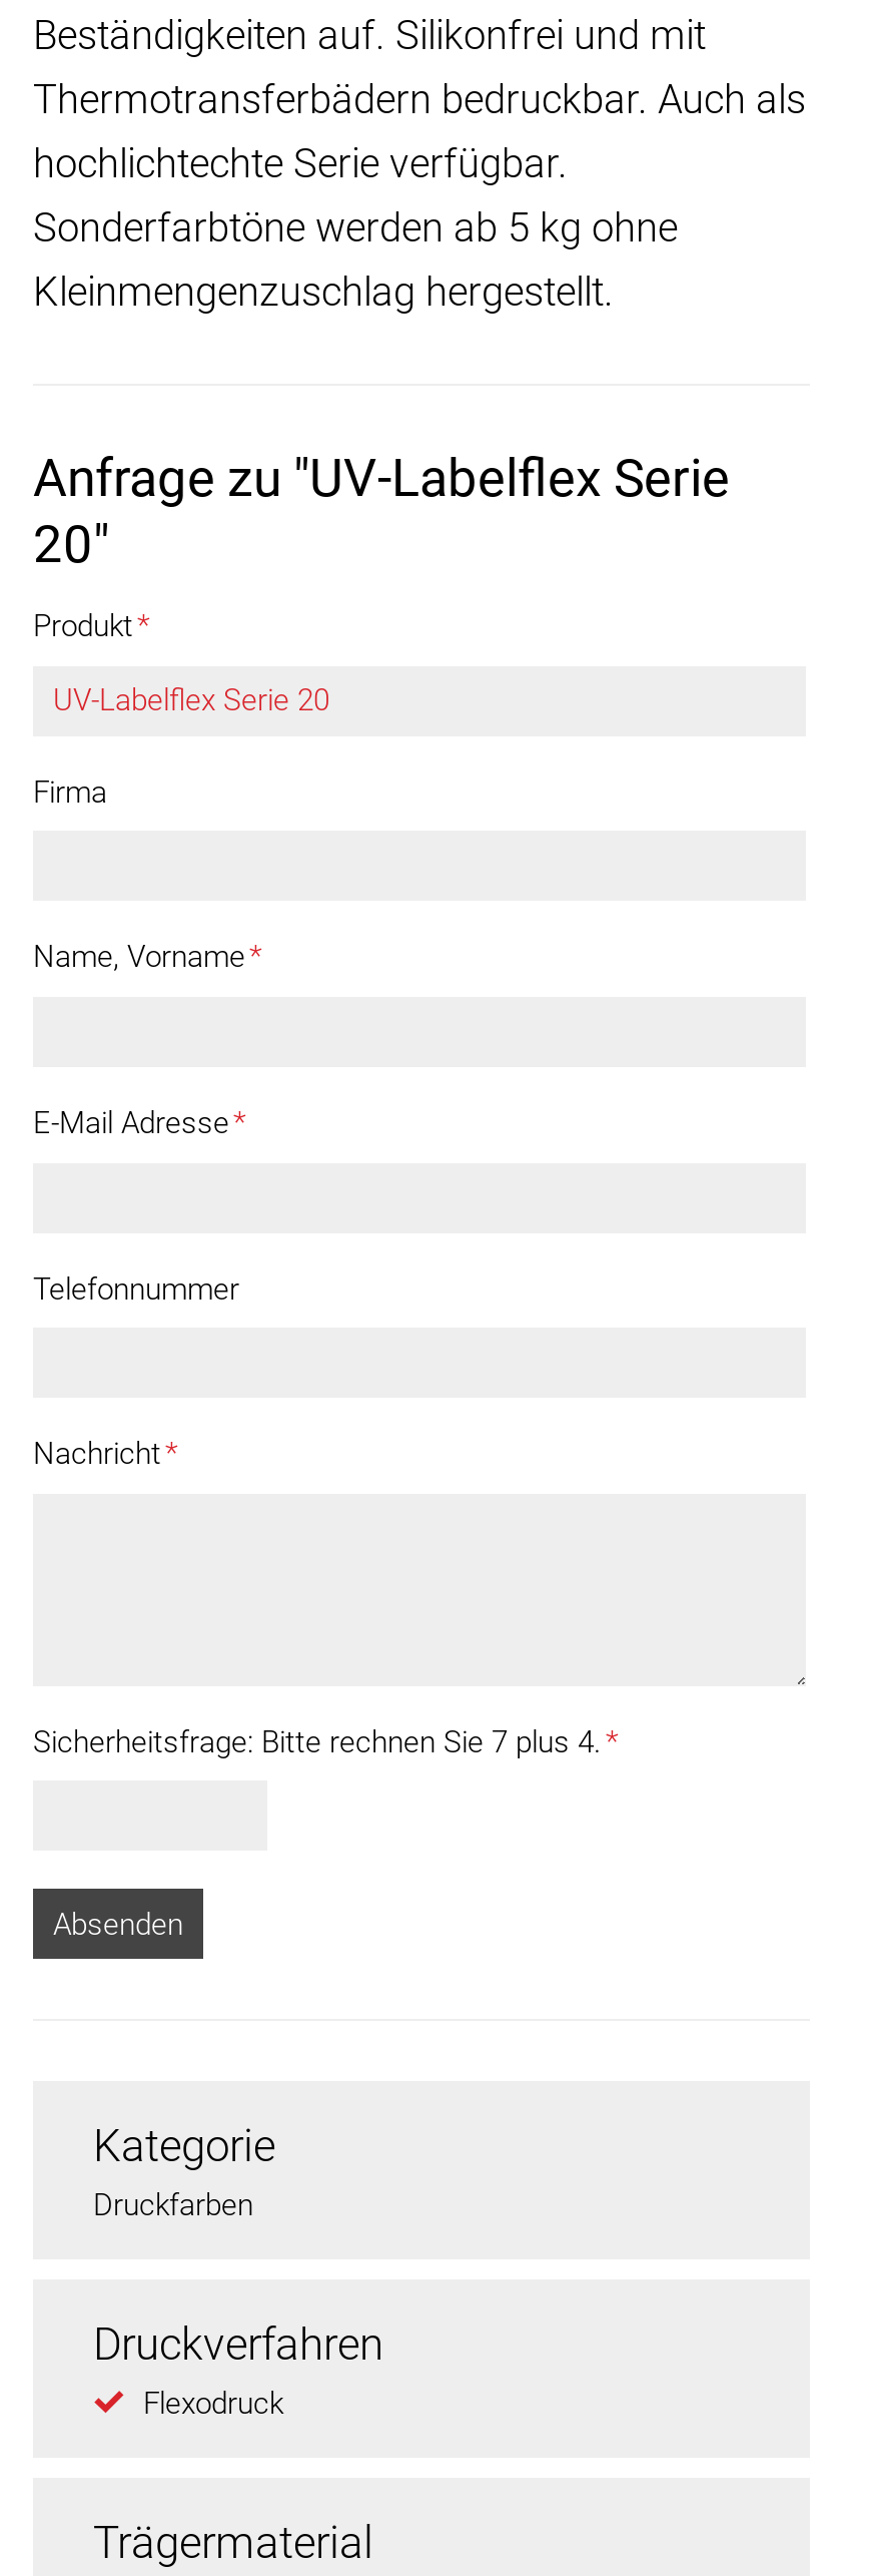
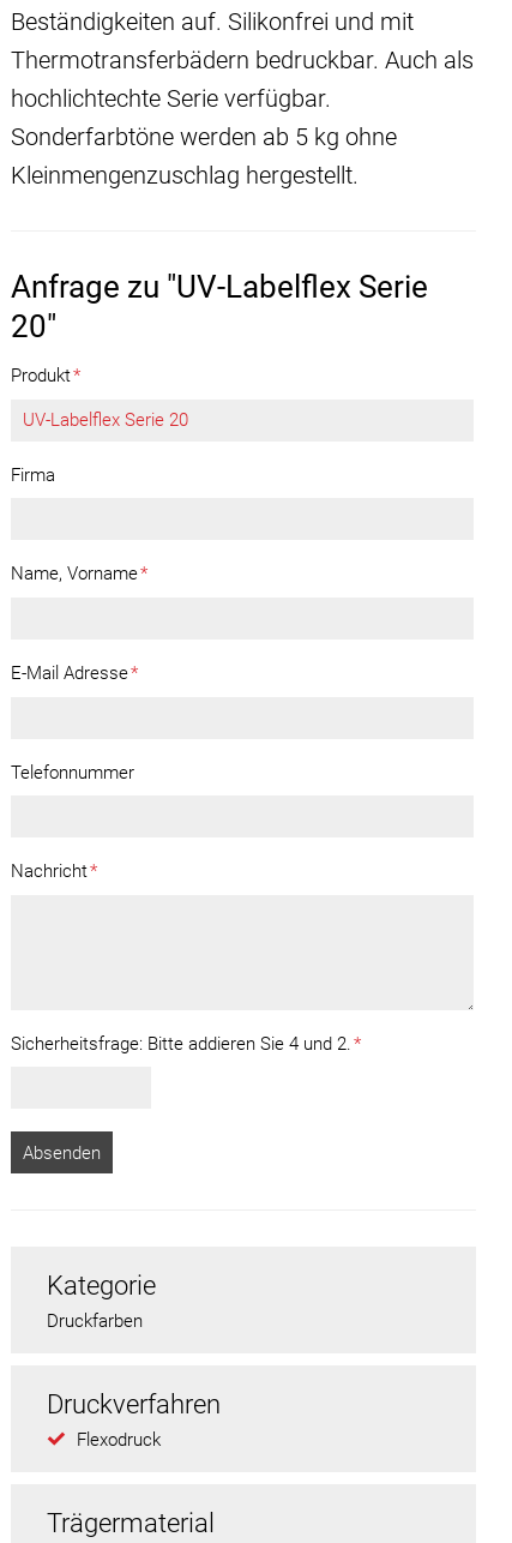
[33,1724,618,1760] Sicherheitsfrage: Bitte rechnen Sie 7 plus 4. * -> [11,1033,361,1055] Sicherheitsfrage: Bitte addieren Sie 4 und 2. *

